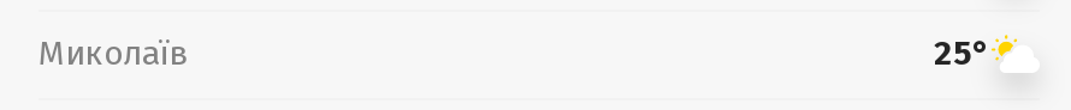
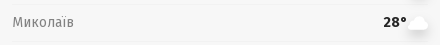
[934,33,992,74] 25° -> [383,14,408,31] 28°

